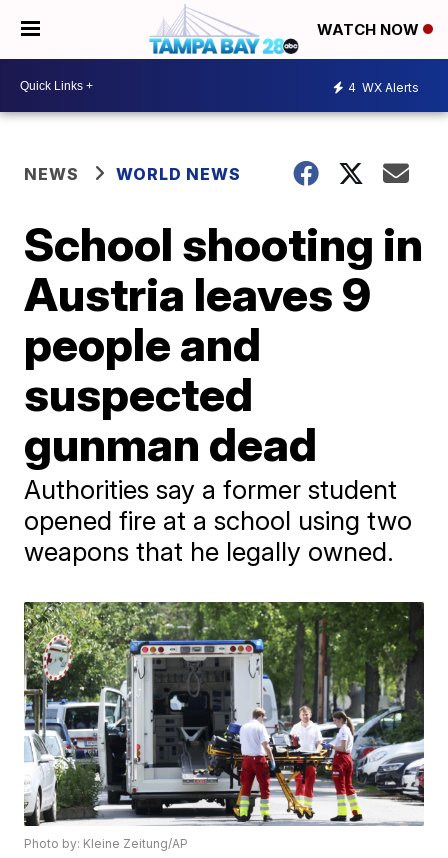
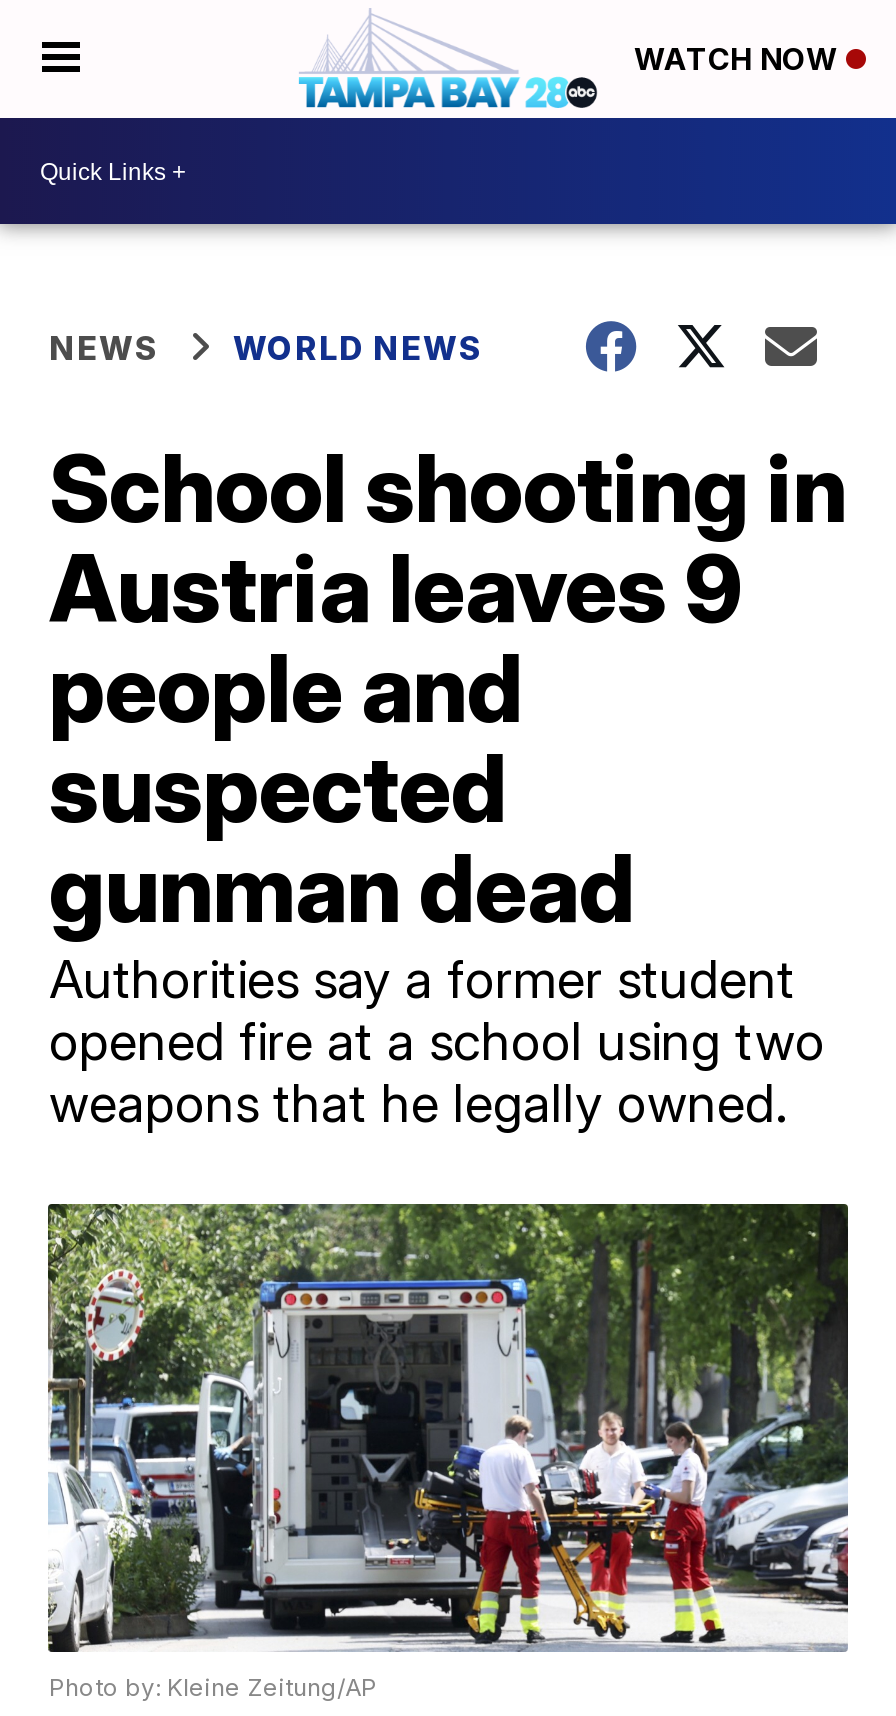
[348,79,419,94] 4 WX Alerts -> none

